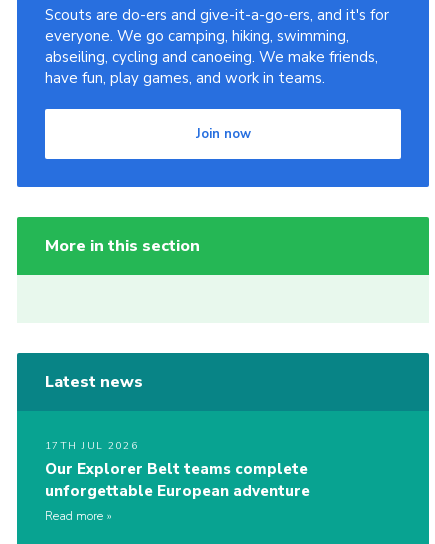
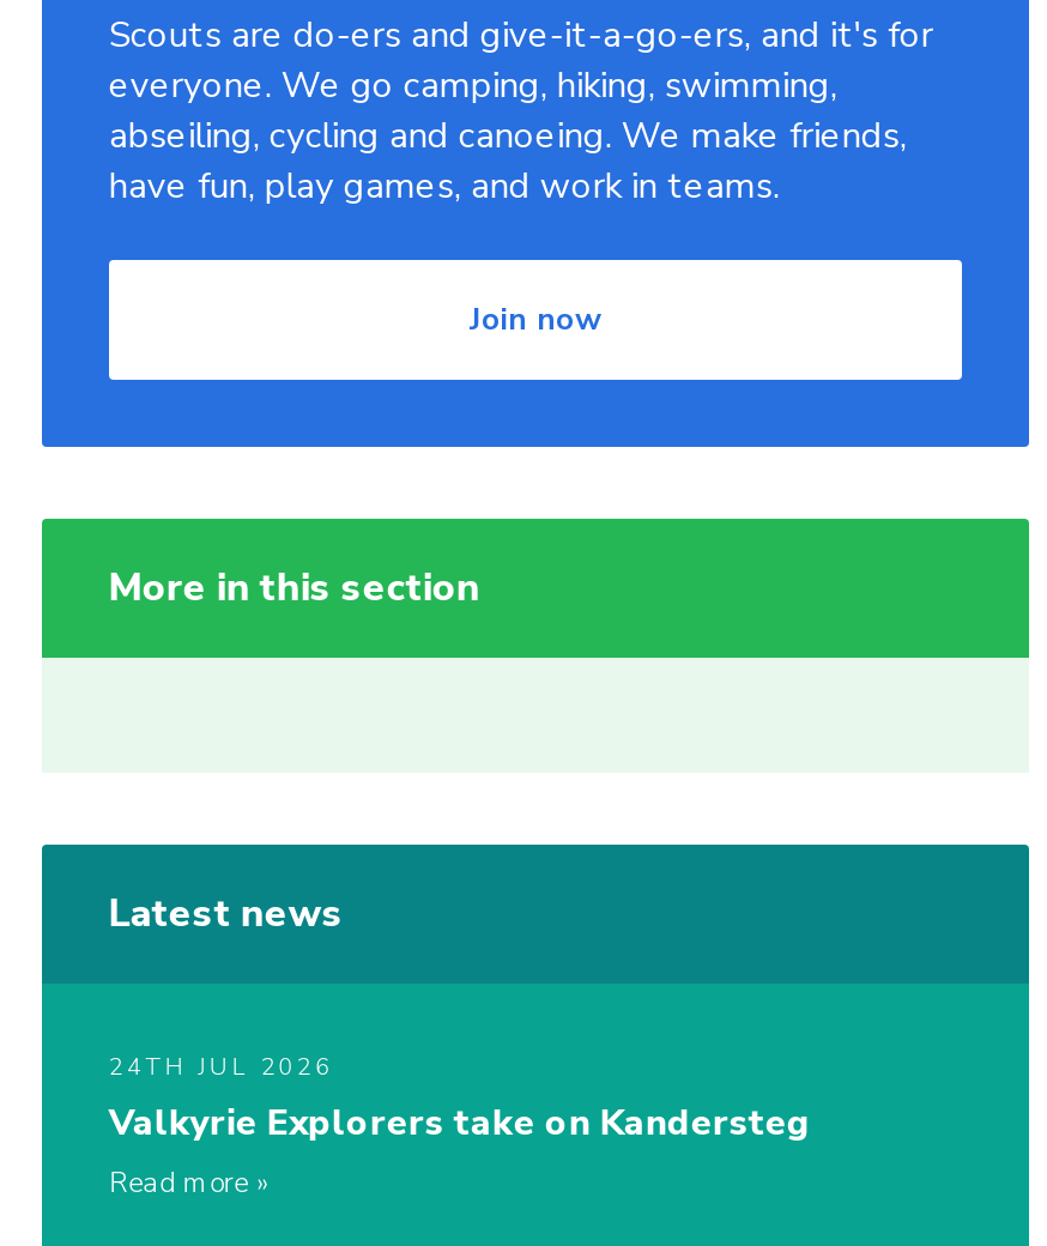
[45,439,310,501] 17TH JUL 2026 | Our Explorer Belt teams complete | unforgettable European adventure -> [109,1051,811,1147] 24TH JUL 2026 | Valkyrie Explorers take on Kandersteg

